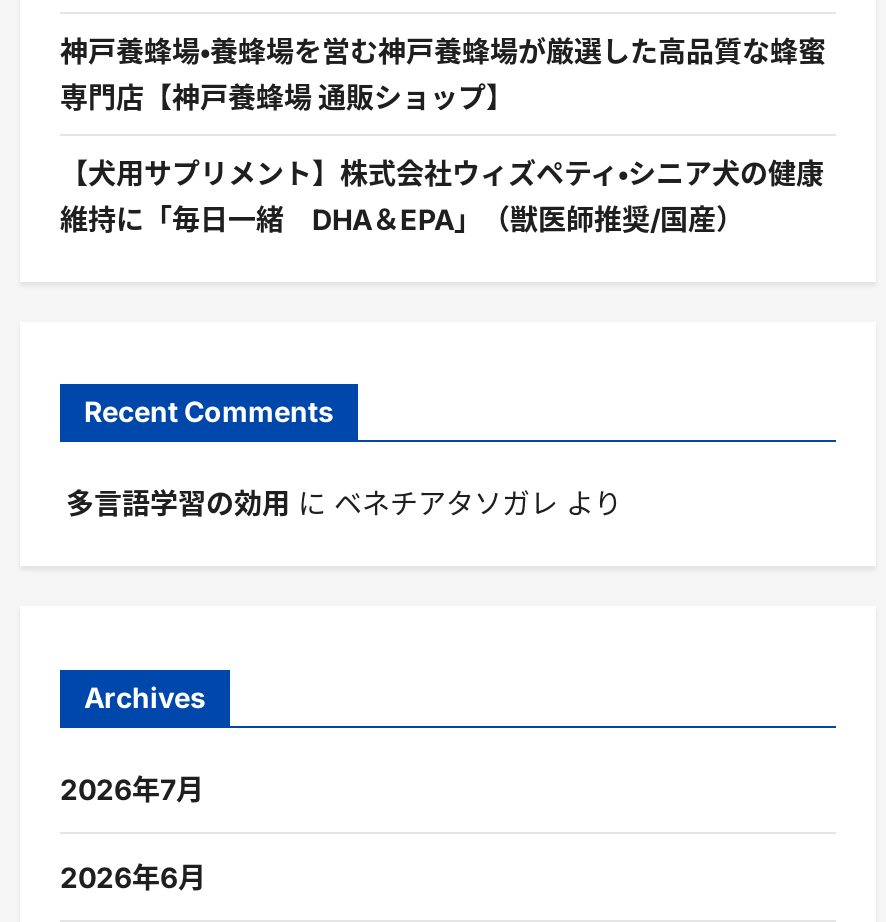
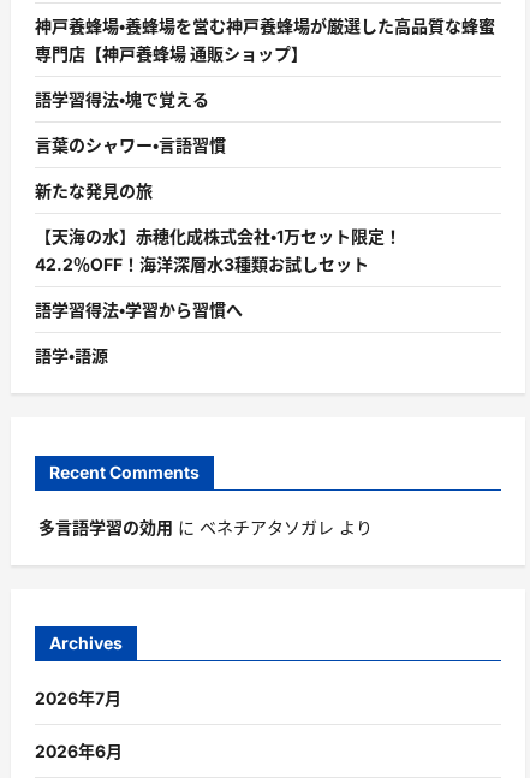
[60,156,824,236] 【犬用サプリメント】株式会社ウィズペティ・シニア犬の健康 | 維持に「毎日一緒 DHA＆EPA」（獣医師推奨/国産） -> [35,89,401,366] 語学習得法・塊で覚える | 言葉のシャワー・言語習慣 | 新たな発見の旅 | 【天海の水】赤穂化成株式会社・1万セット限定！ | 42.2％OFF！海洋深層水3種類お試しセット | 語学習得法・学習から習慣へ | 語学・語源

